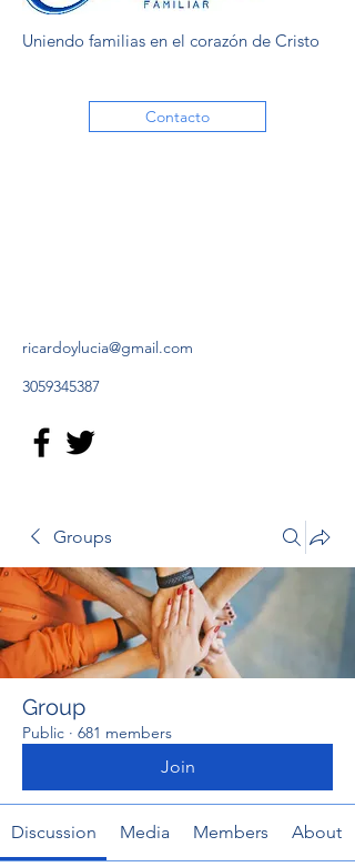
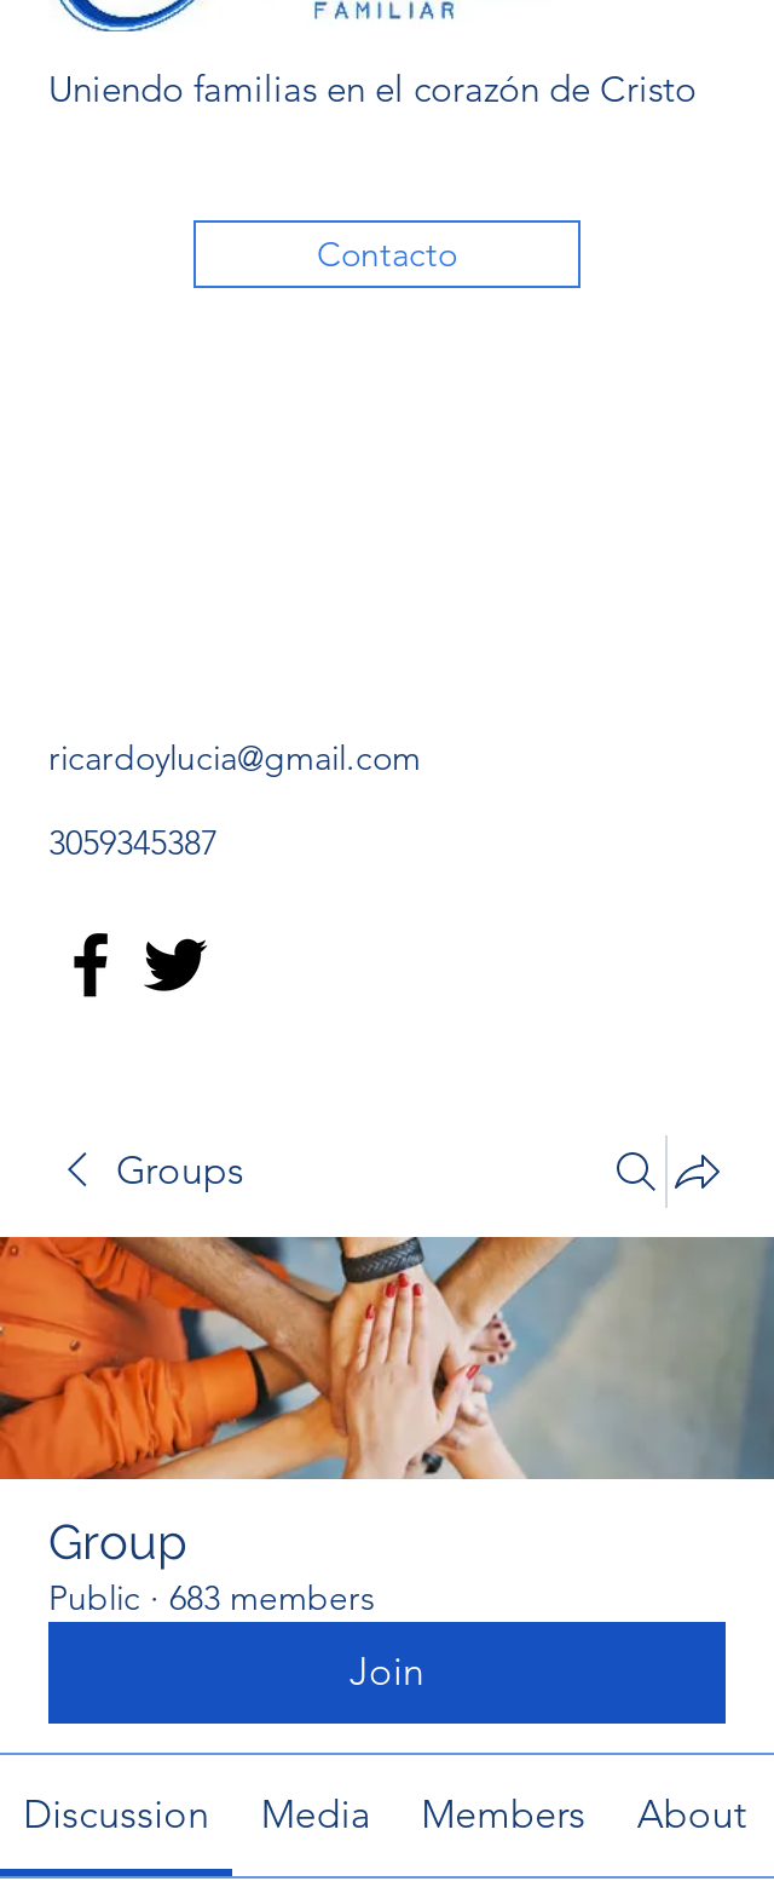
[22,723,172,743] Public · 681 members -> [48,1576,375,1620] Public · 683 members

